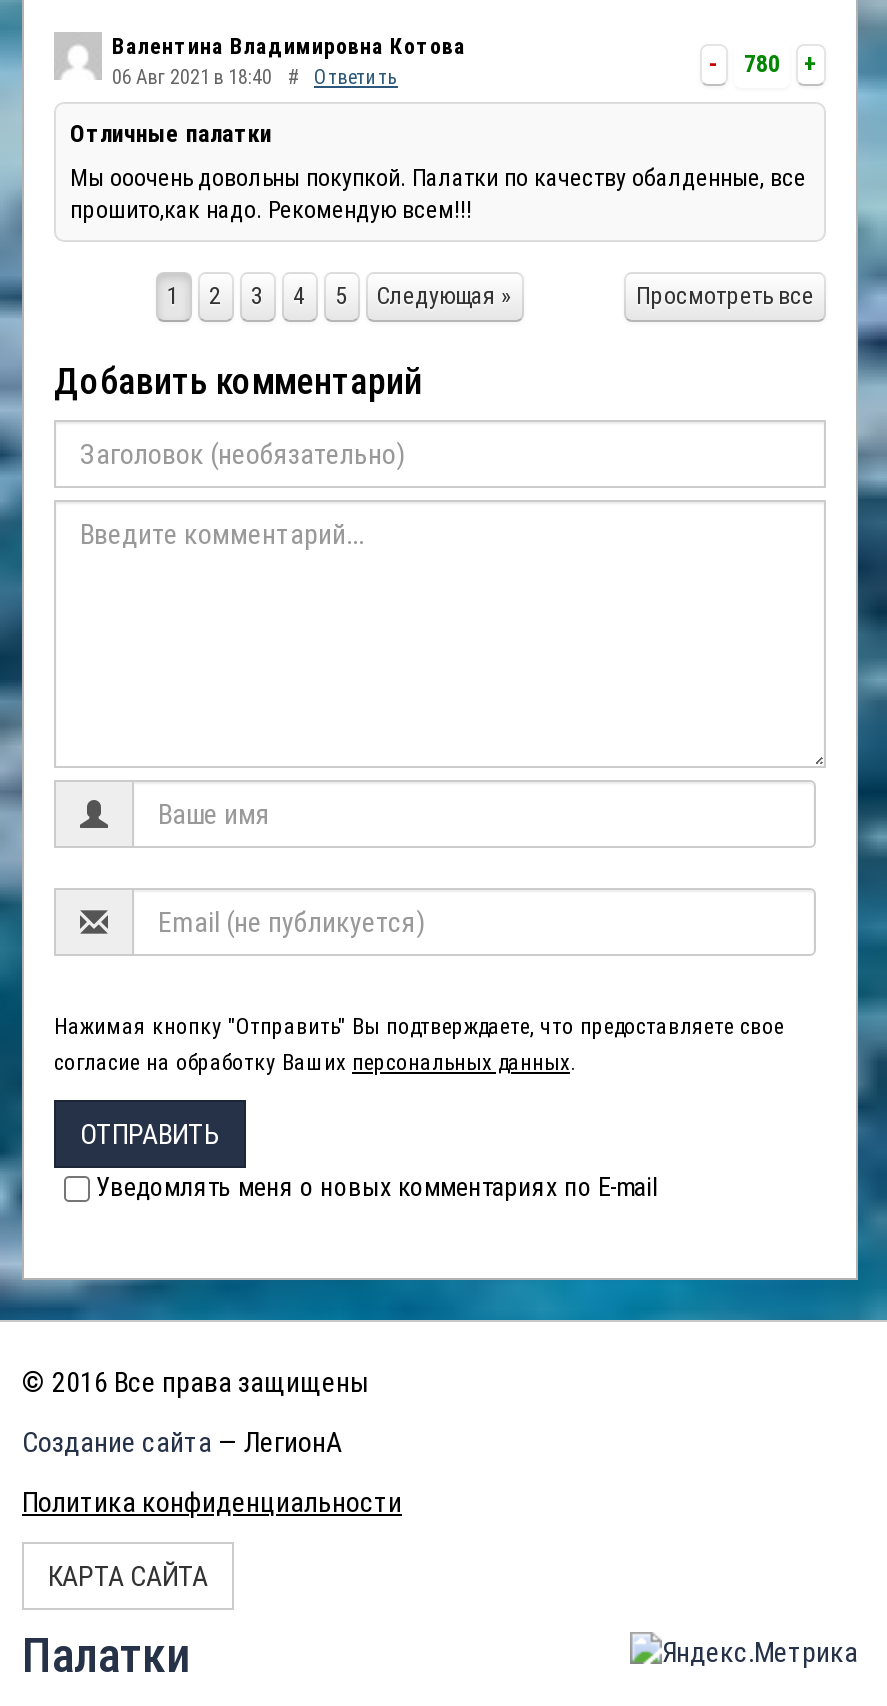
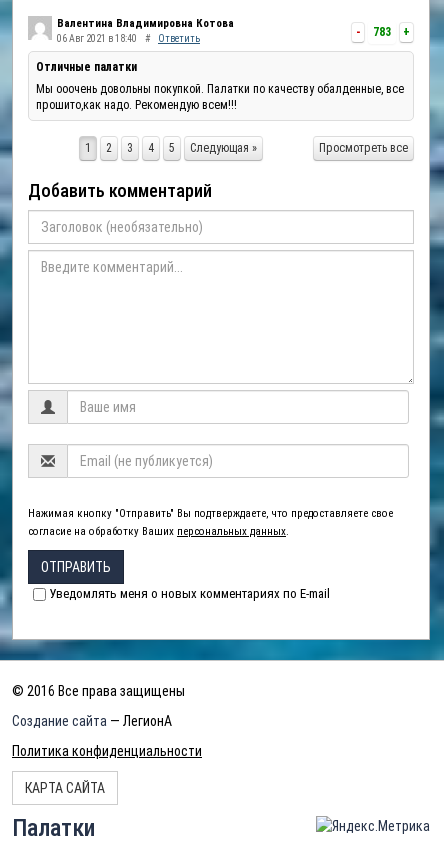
[744,50,780,78] 780 -> [373,25,391,39] 783

